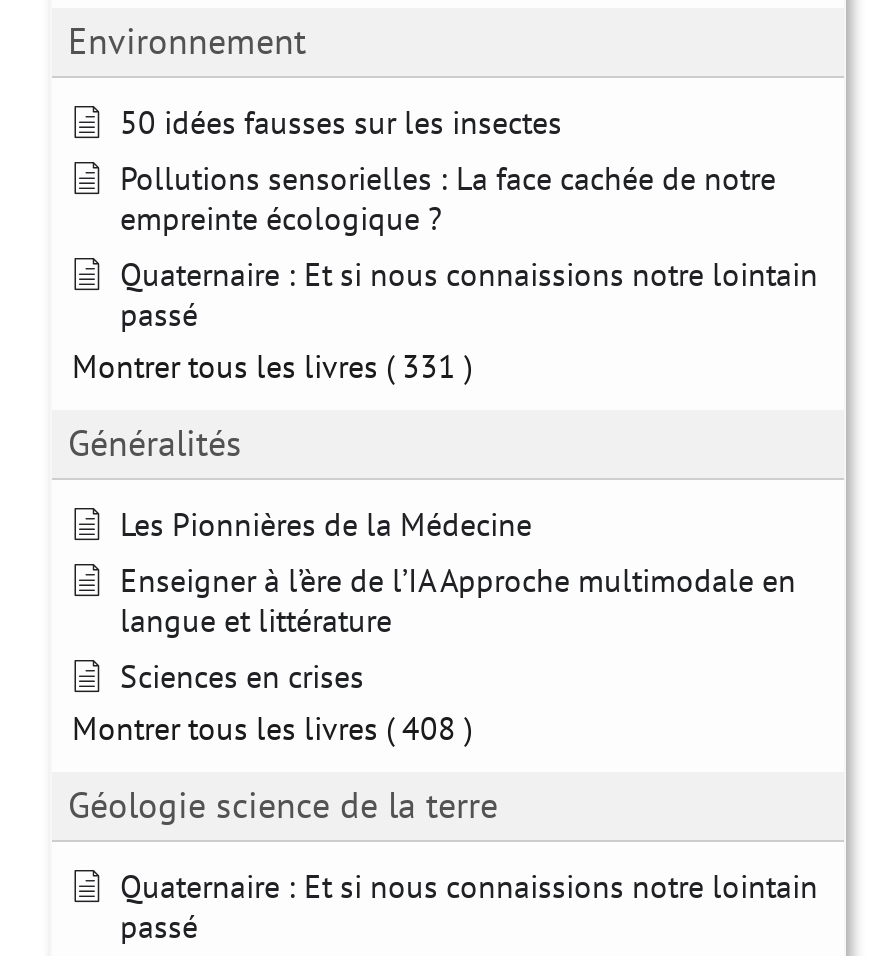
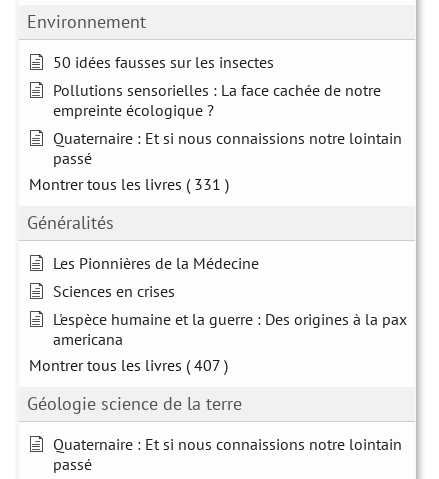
[120,561,796,641] Enseigner à l’ère de l’IA Approche multimodale en | langue et littérature -> none
moved [120,657,364,697] -> [53,281,175,301]: Sciences en crises
[72,709,472,749] Montrer tous les livres ( 408 ) -> [29,309,407,375] L'espèce humaine et la guerre : Des origines à la pax | americana | Montrer tous les livres ( 407 )

